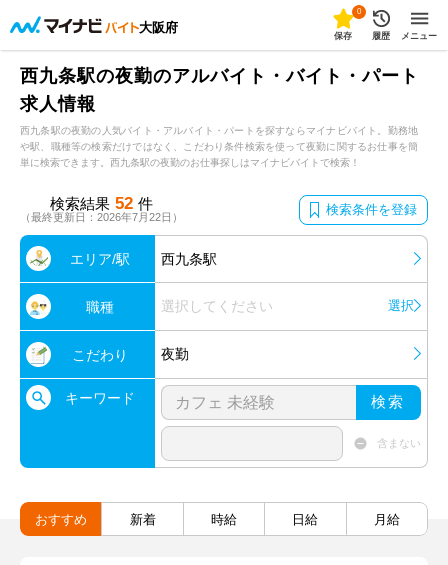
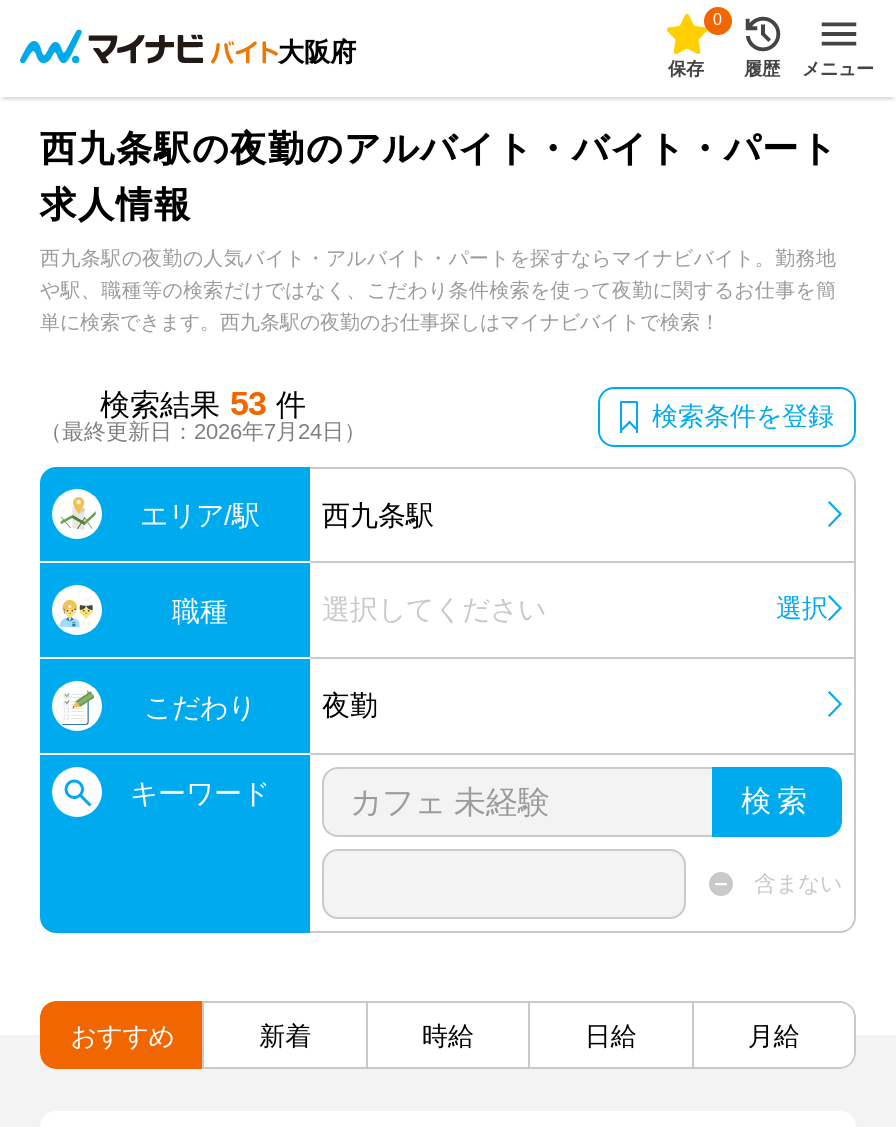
[50,194,153,213] 検索結果 52 件 -> [100,385,306,423] 検索結果 53 件
[20,211,183,223] （最終更新日：2026年7月22日） -> [40,419,366,443] （最終更新日：2026年7月24日）

